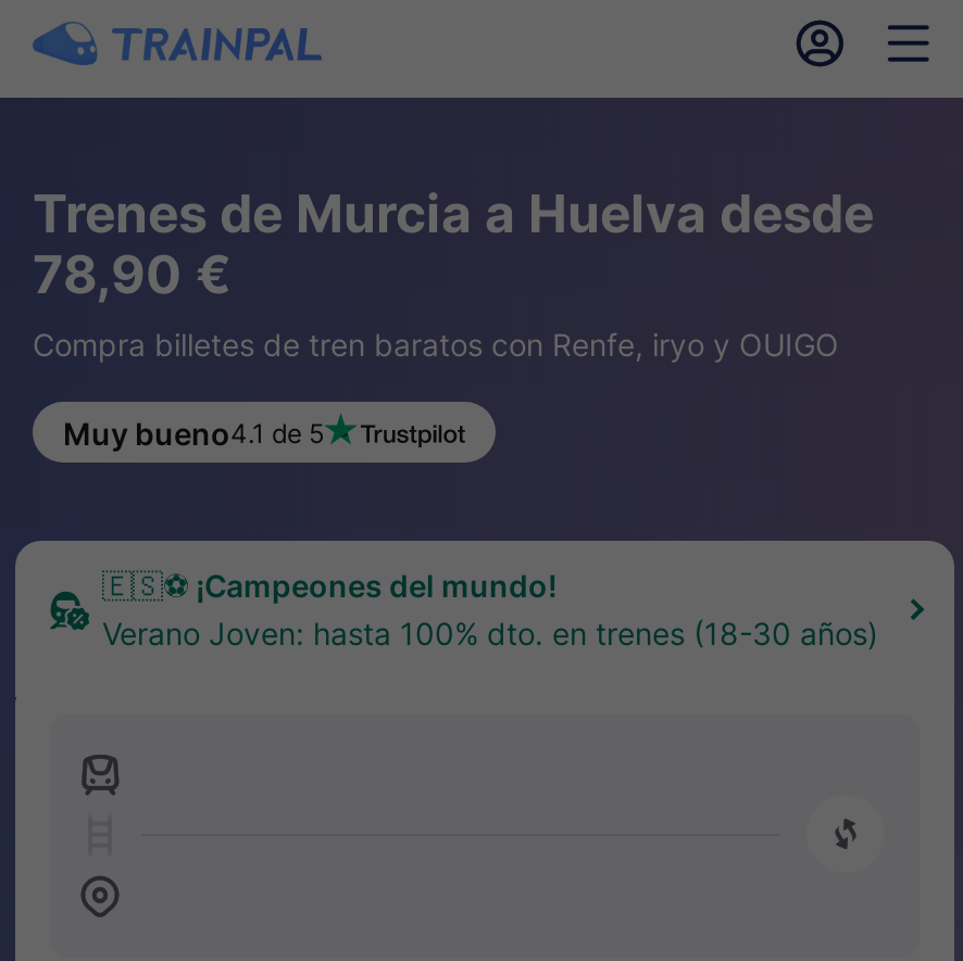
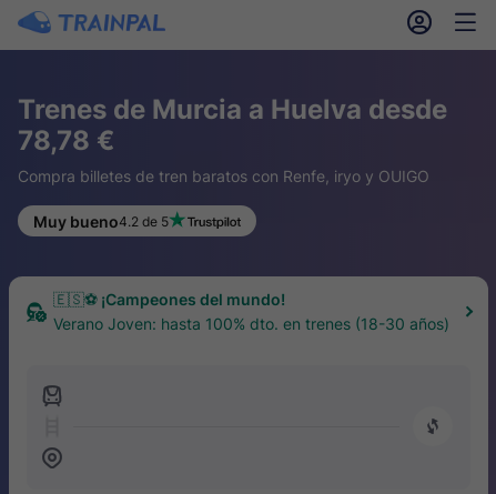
[33,243,230,306] 78,90 € -> [18,124,114,157] 78,78 €
[63,414,324,451] Muy bueno4.1 de 5 -> [33,211,169,230] Muy bueno4.2 de 5

